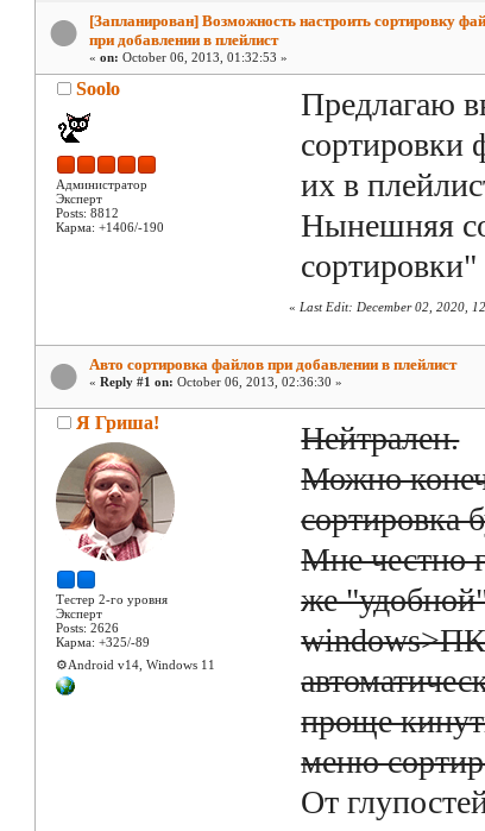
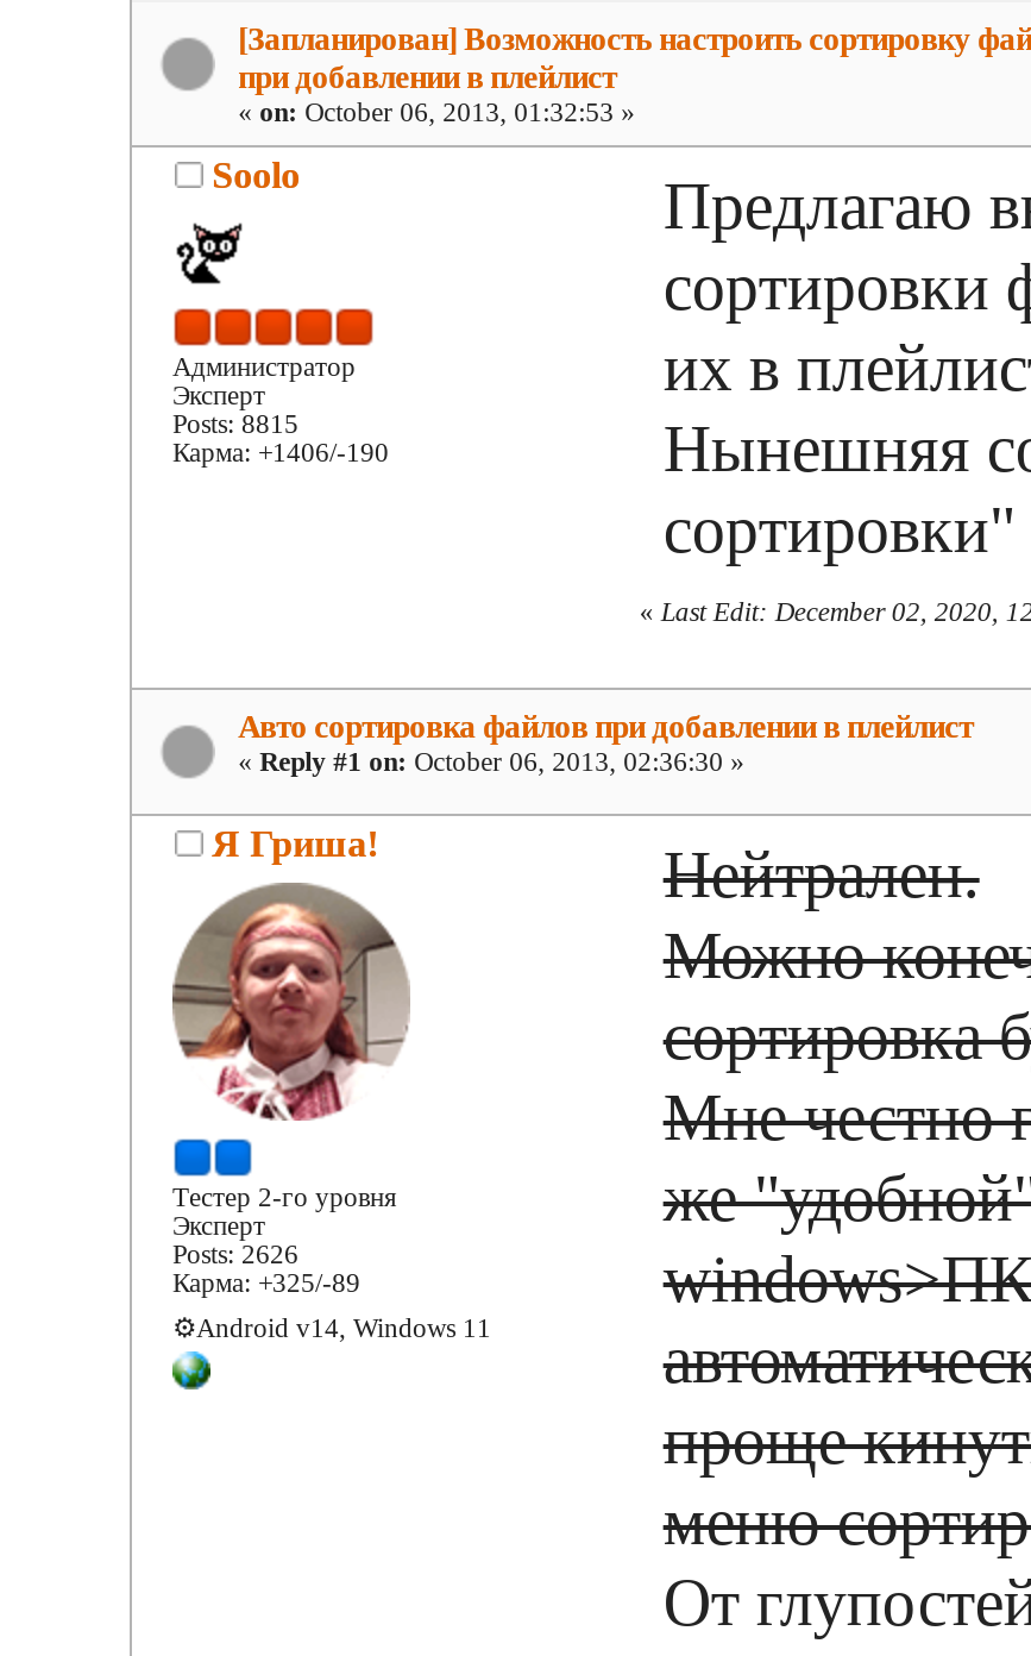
[56,206,119,220] Posts: 8812 -> [172,409,298,438] Posts: 8815

